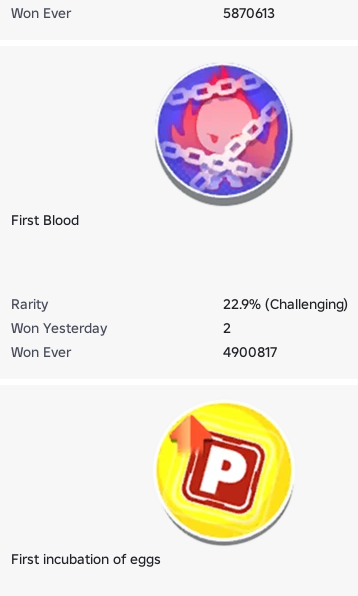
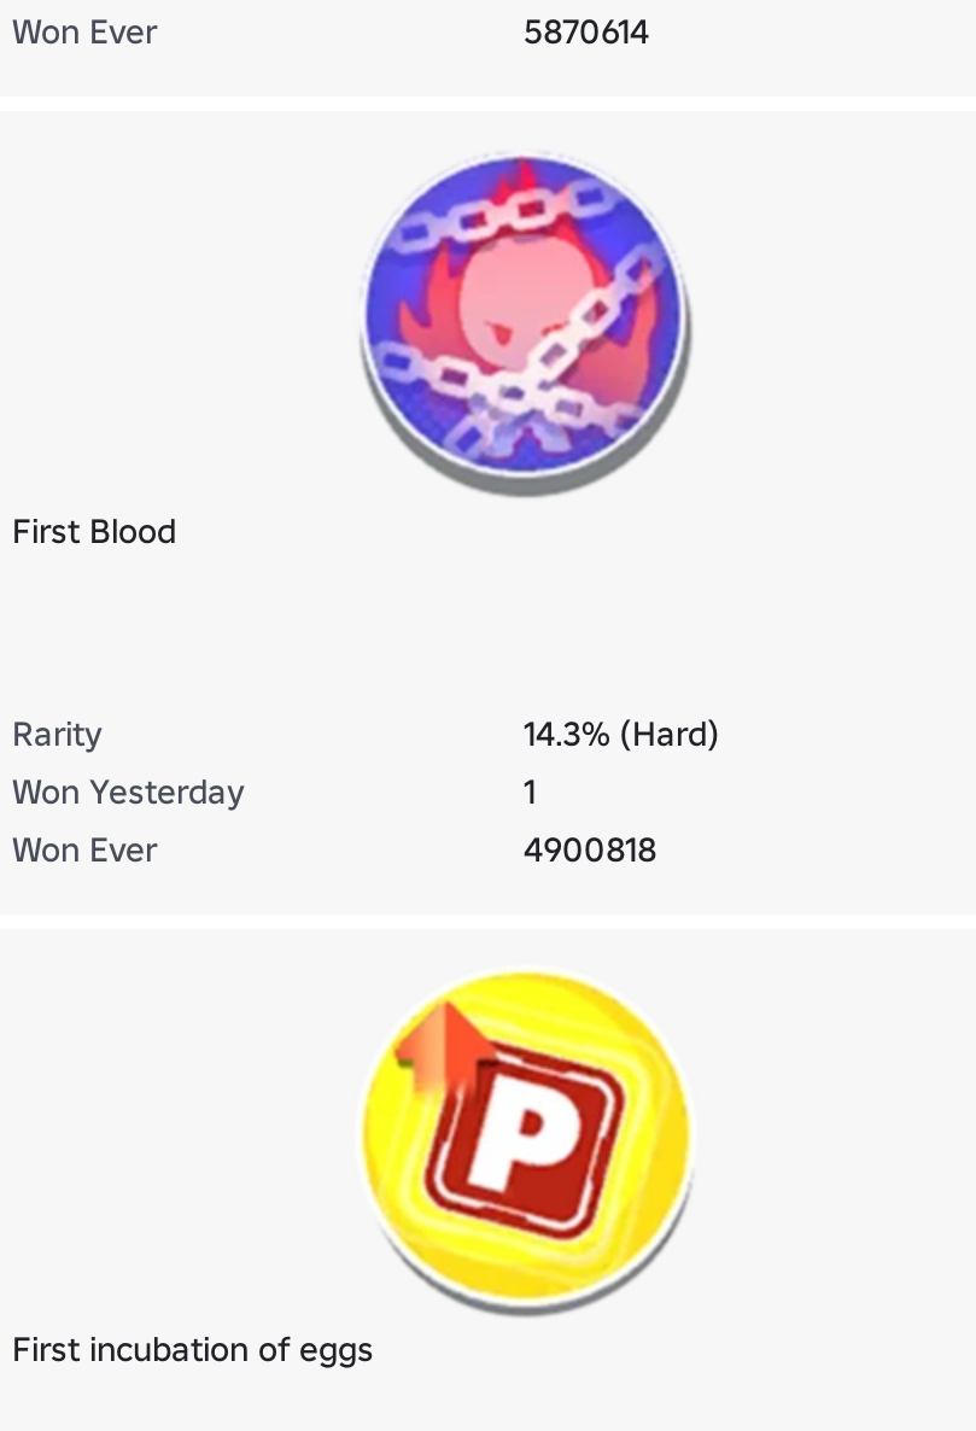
[223,3,275,21] 5870613 -> [524,8,649,52] 5870614
[223,294,348,312] 22.9% (Challenging) -> [524,711,719,754] 14.3% (Hard)
[223,318,231,336] 2 -> [524,769,536,812] 1
[223,342,277,360] 4900817 -> [524,827,656,870] 4900818

